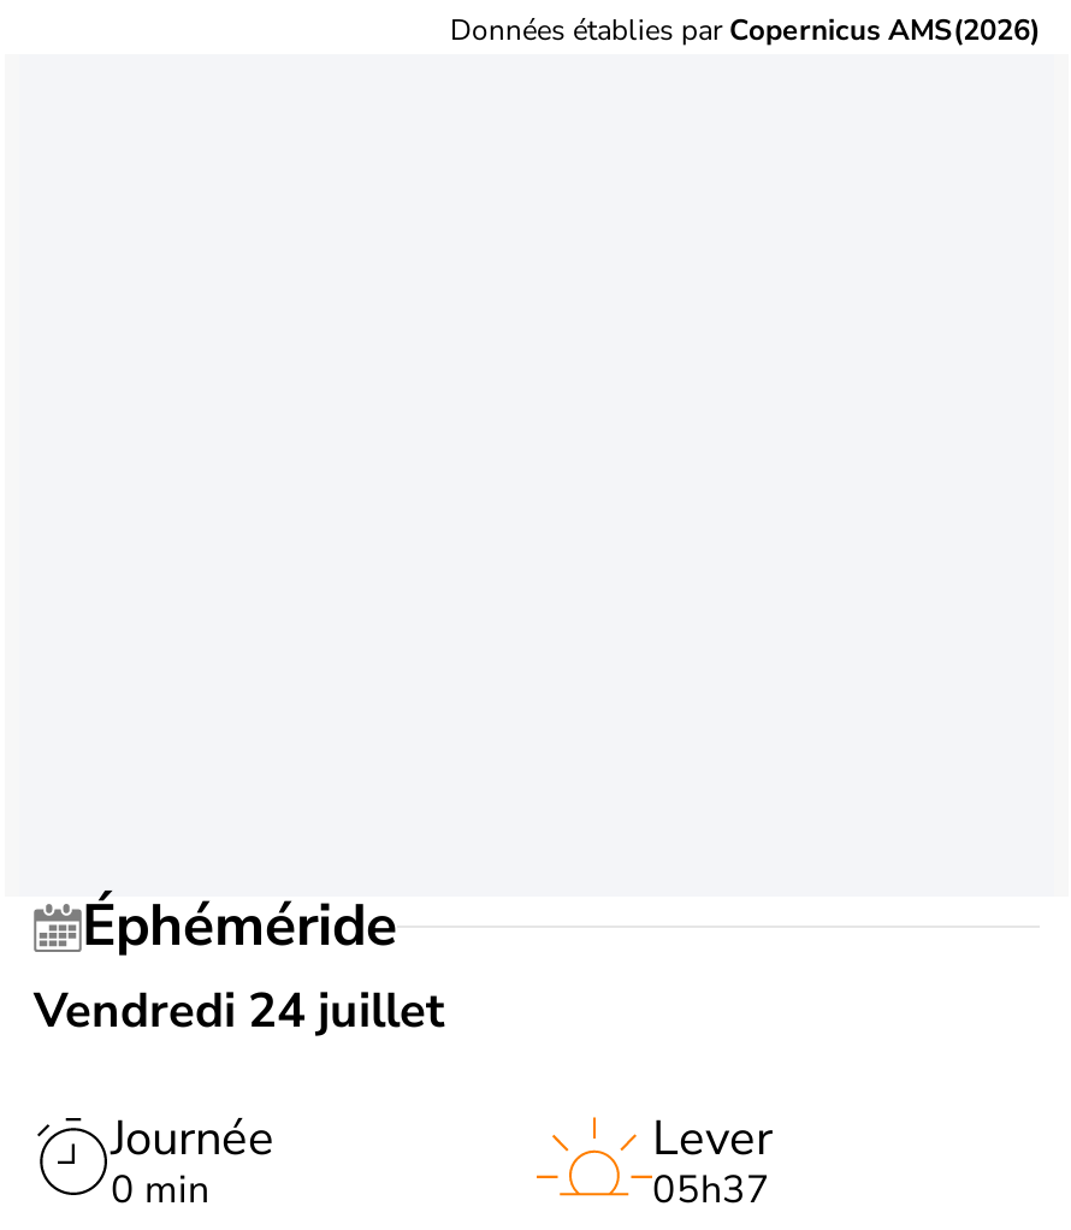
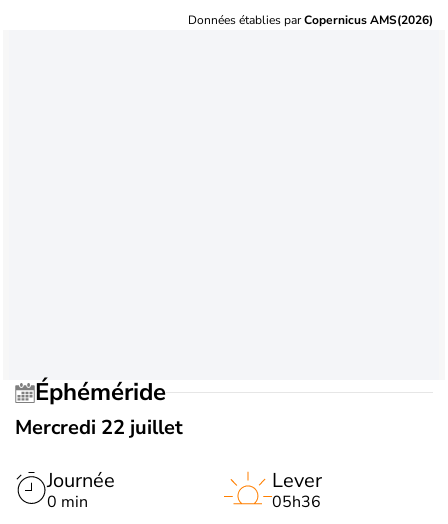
[34,978,445,1043] Vendredi 24 juillet -> [15,414,183,441] Mercredi 22 juillet
[652,1163,770,1216] 05h37 -> [272,491,321,513] 05h36

